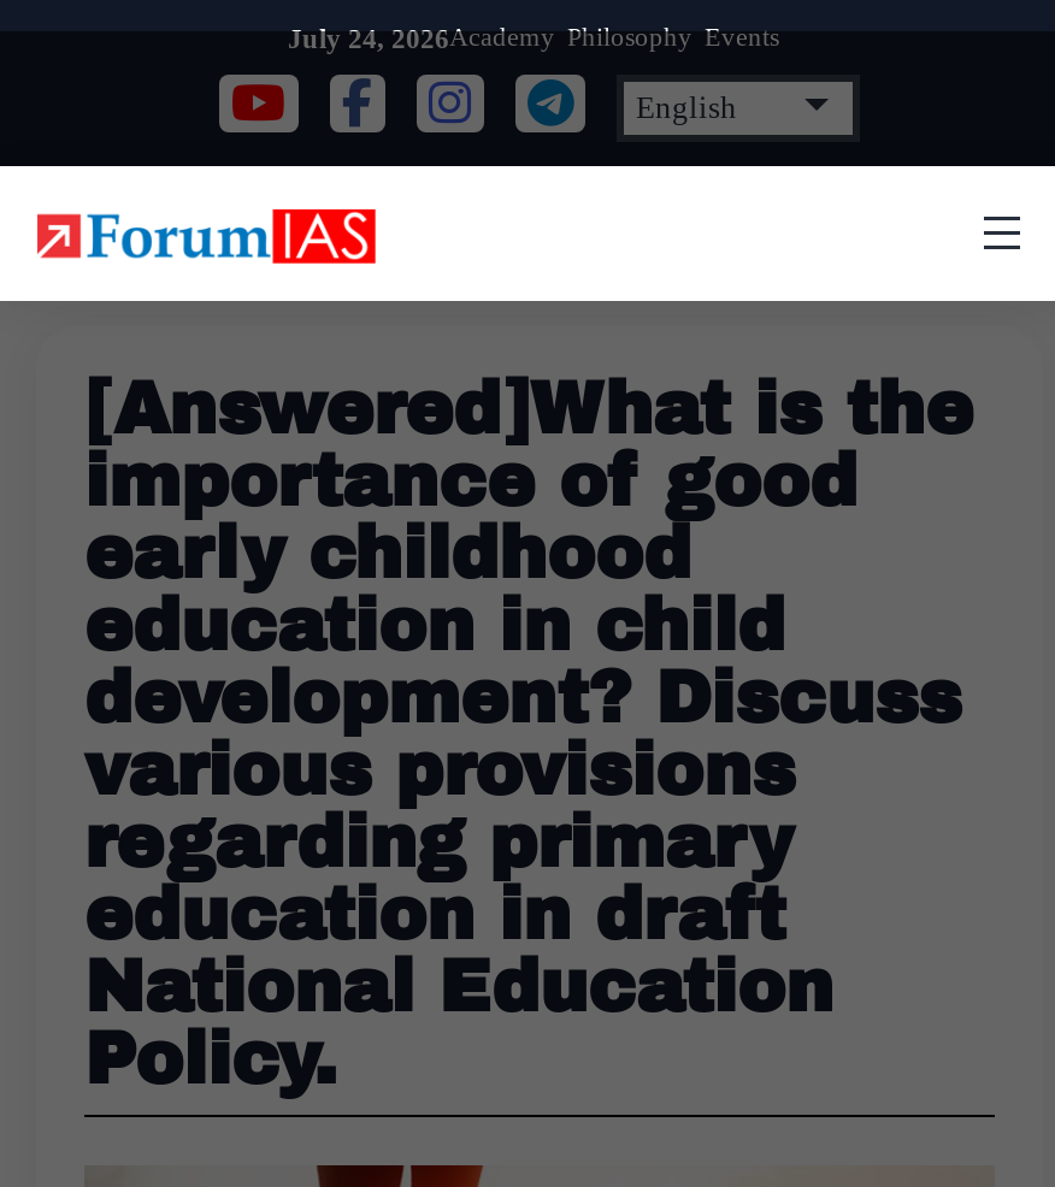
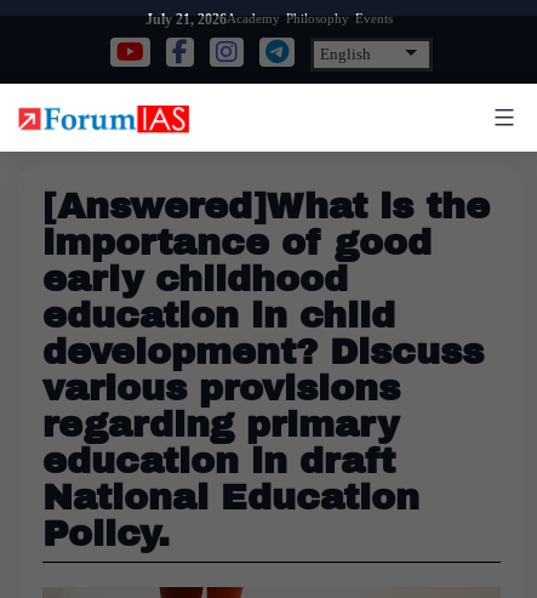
[288,22,779,53] July 24, 2026Academy Philosophy Events -> [145,11,392,27] July 21, 2026Academy Philosophy Events

